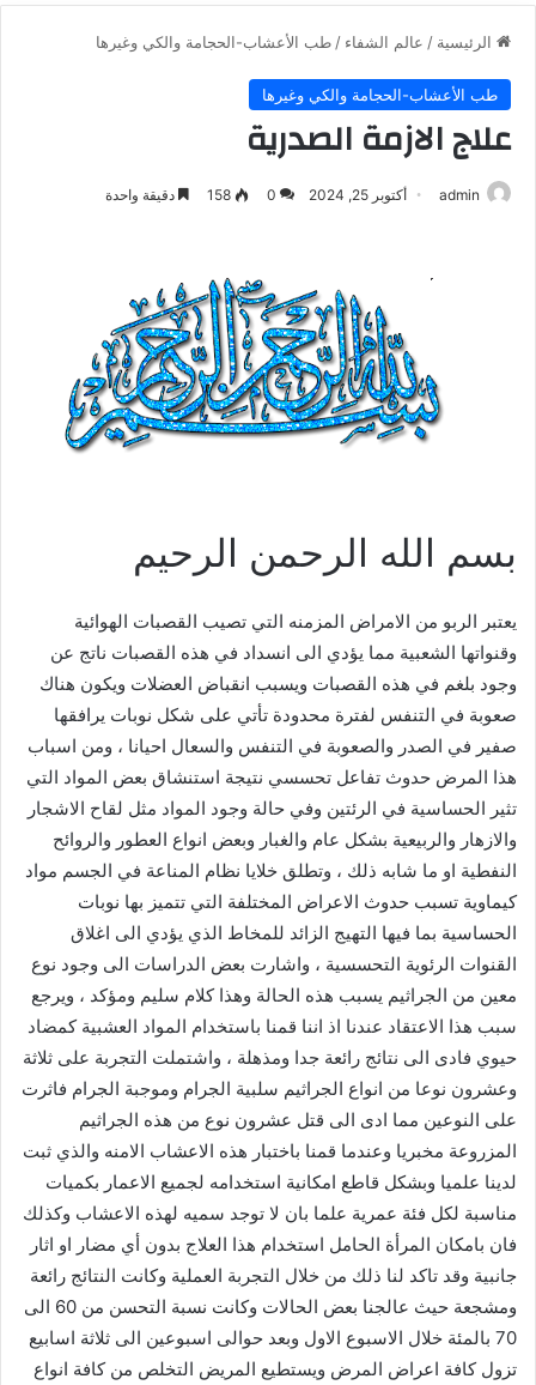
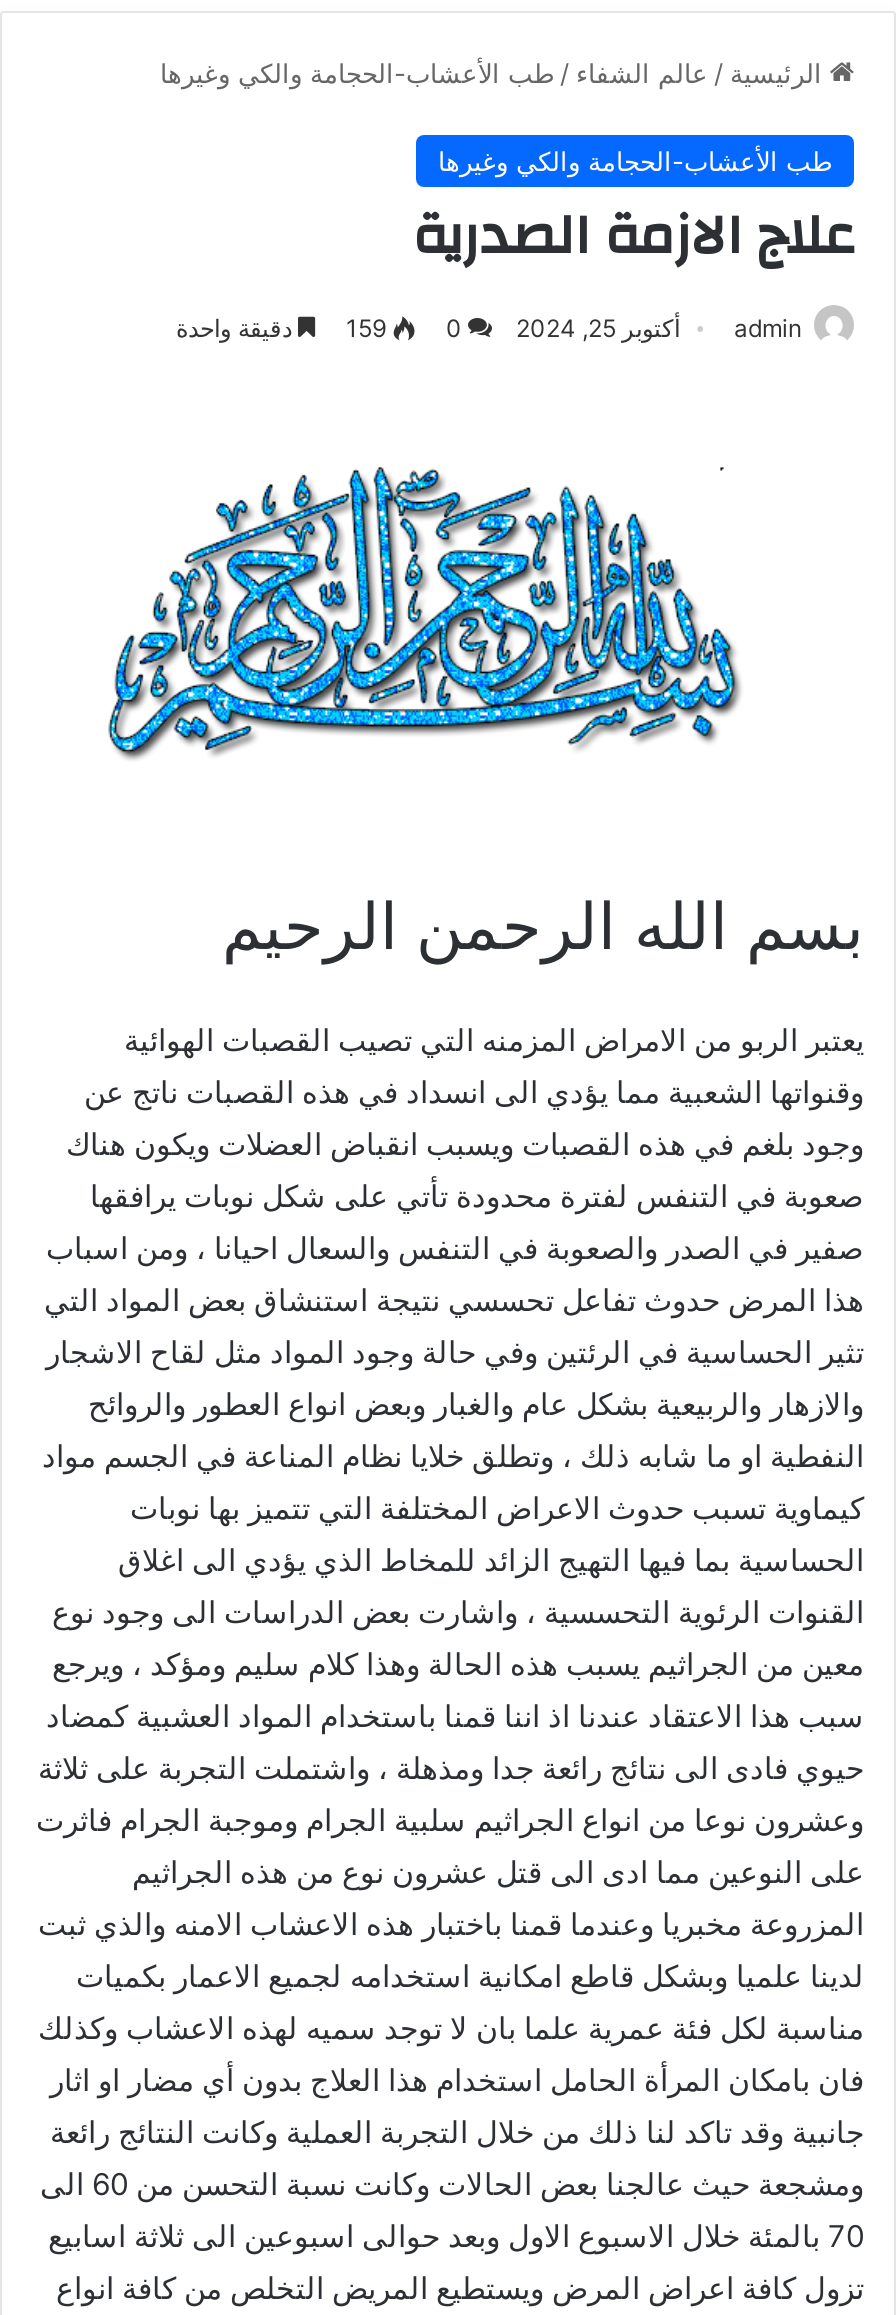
[105,186,276,204] 0 158 دقيقة واحدة -> [176,313,462,343] 0 159 دقيقة واحدة

